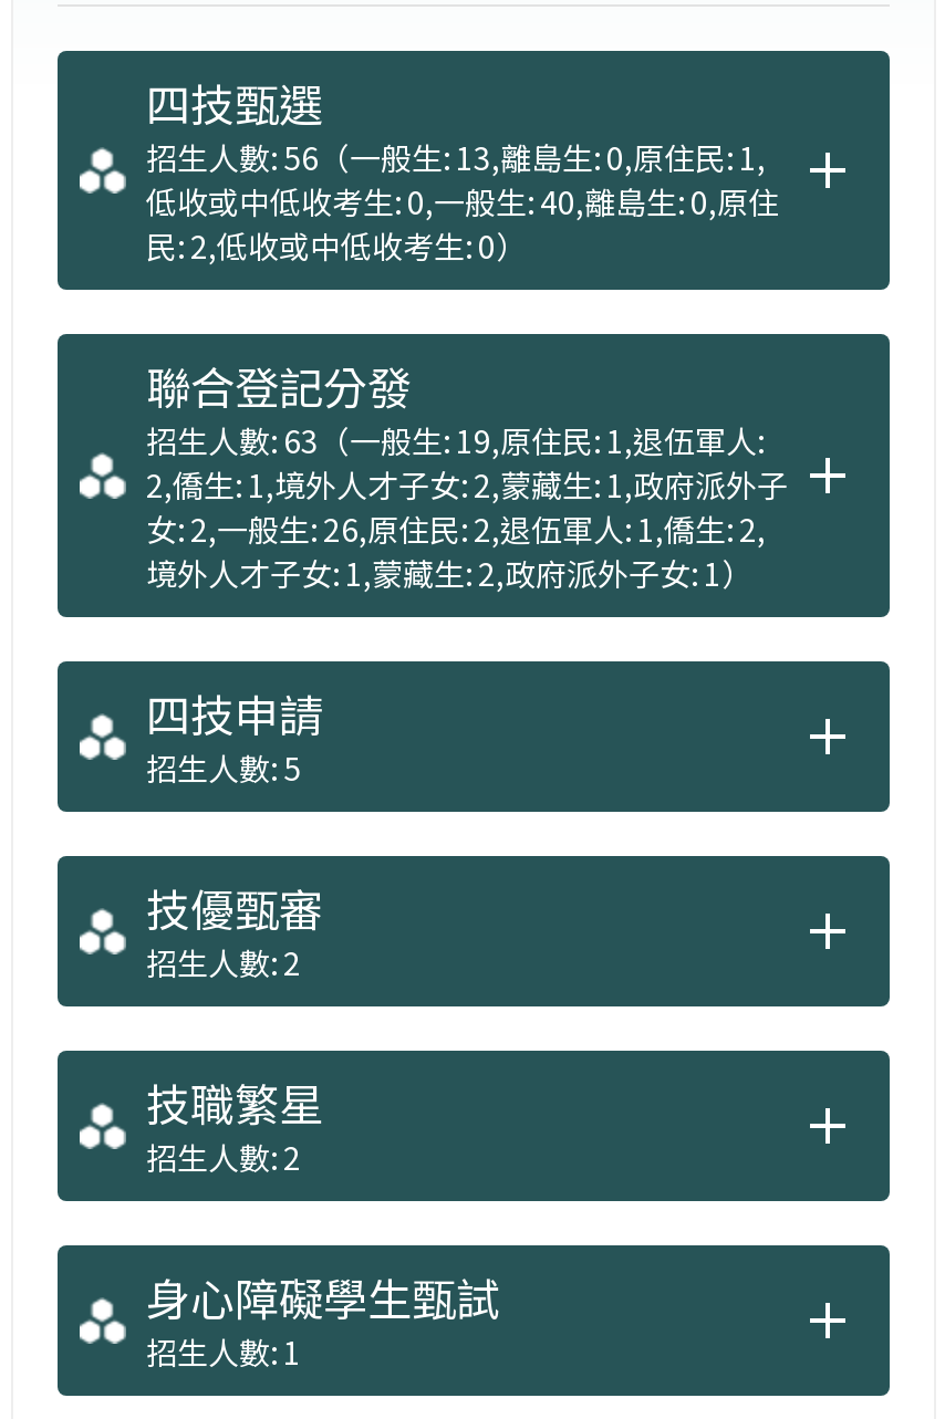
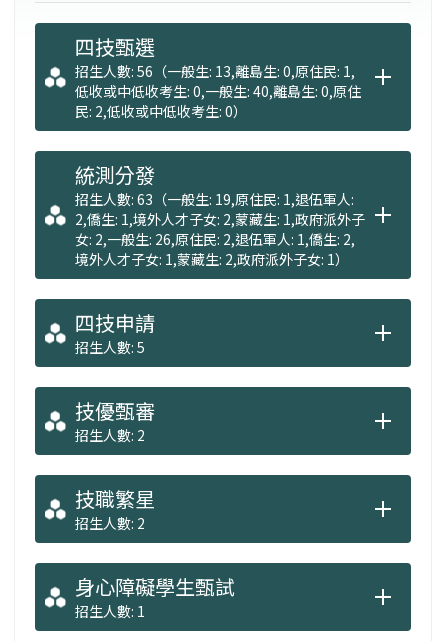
[146,353,412,417] 聯合登記分發 -> [75,160,155,189] 統測分發

